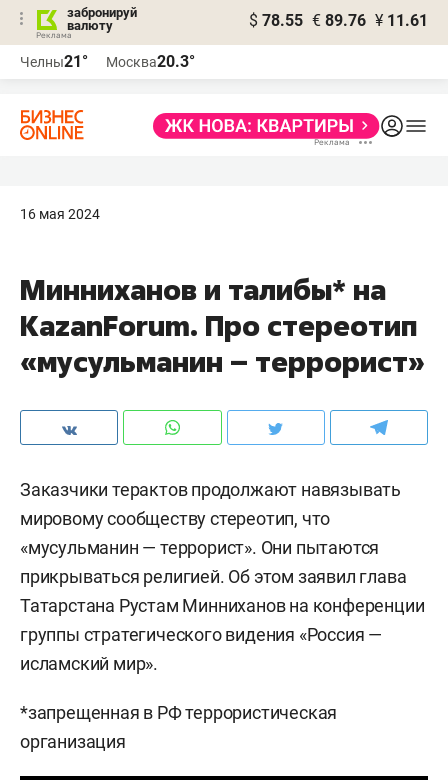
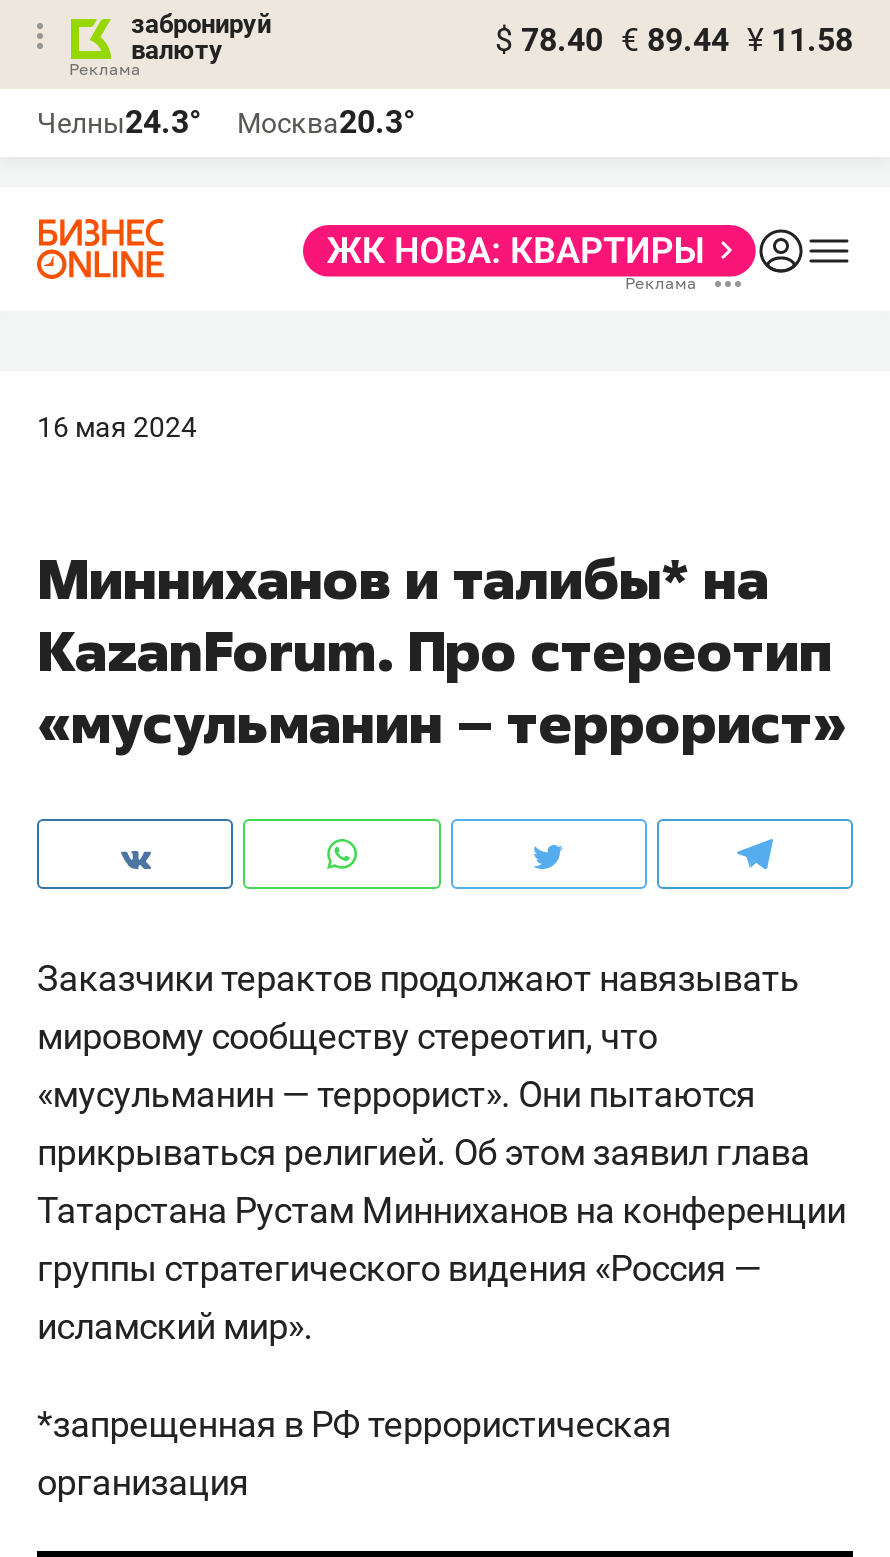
[249,11,428,30] $ 78.55 € 89.76 ¥ 11.61 -> [495,21,853,59] $ 78.40 € 89.44 ¥ 11.58
[20,52,195,71] Челны21° Москва20.3° -> [37,103,415,141] Челны24.3° Москва20.3°

